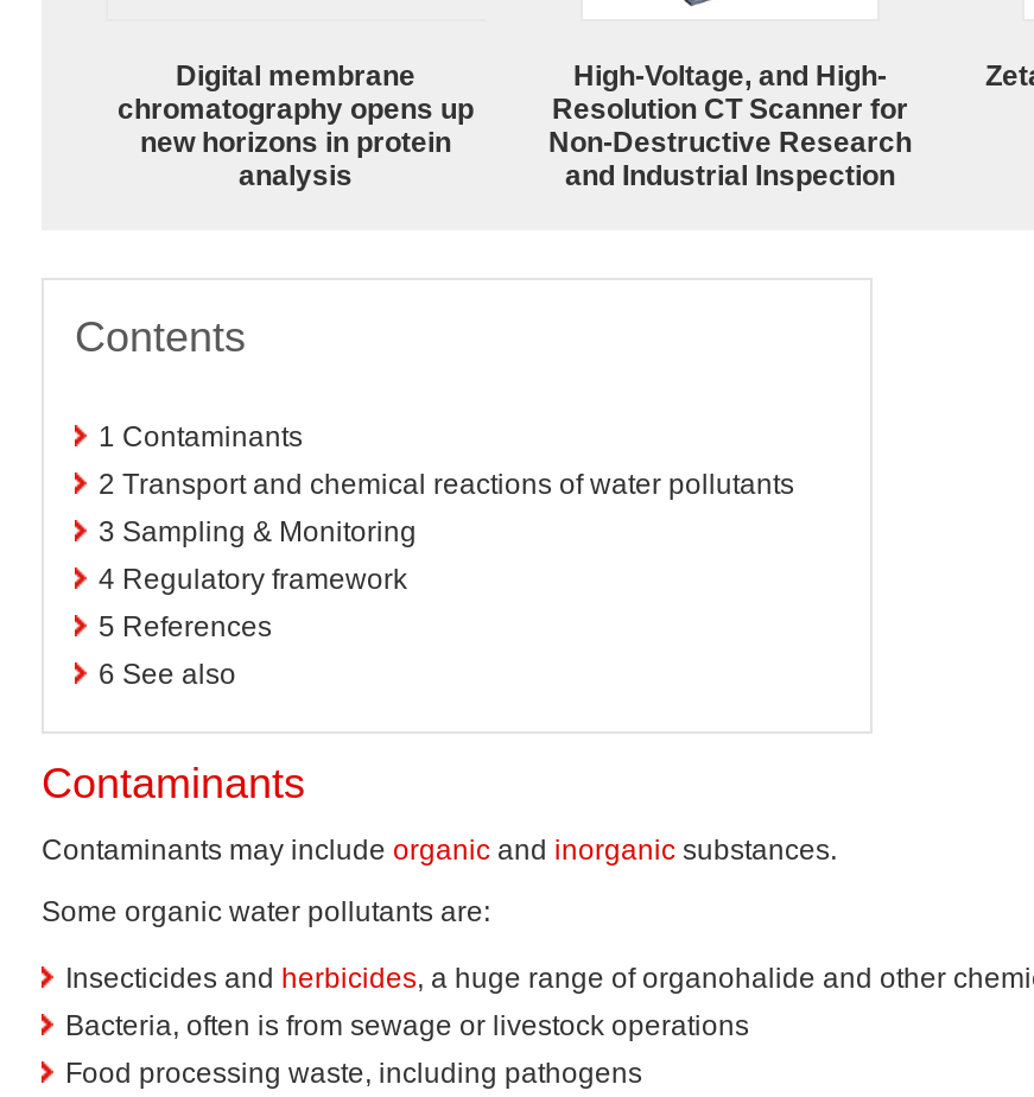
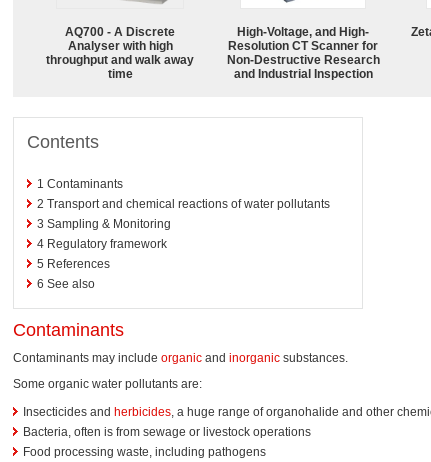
[118,59,474,192] Digital membrane | chromatography opens up | new horizons in protein | analysis -> [46,25,194,81] AQ700 - A Discrete | Analyser with high | throughput and walk away | time

